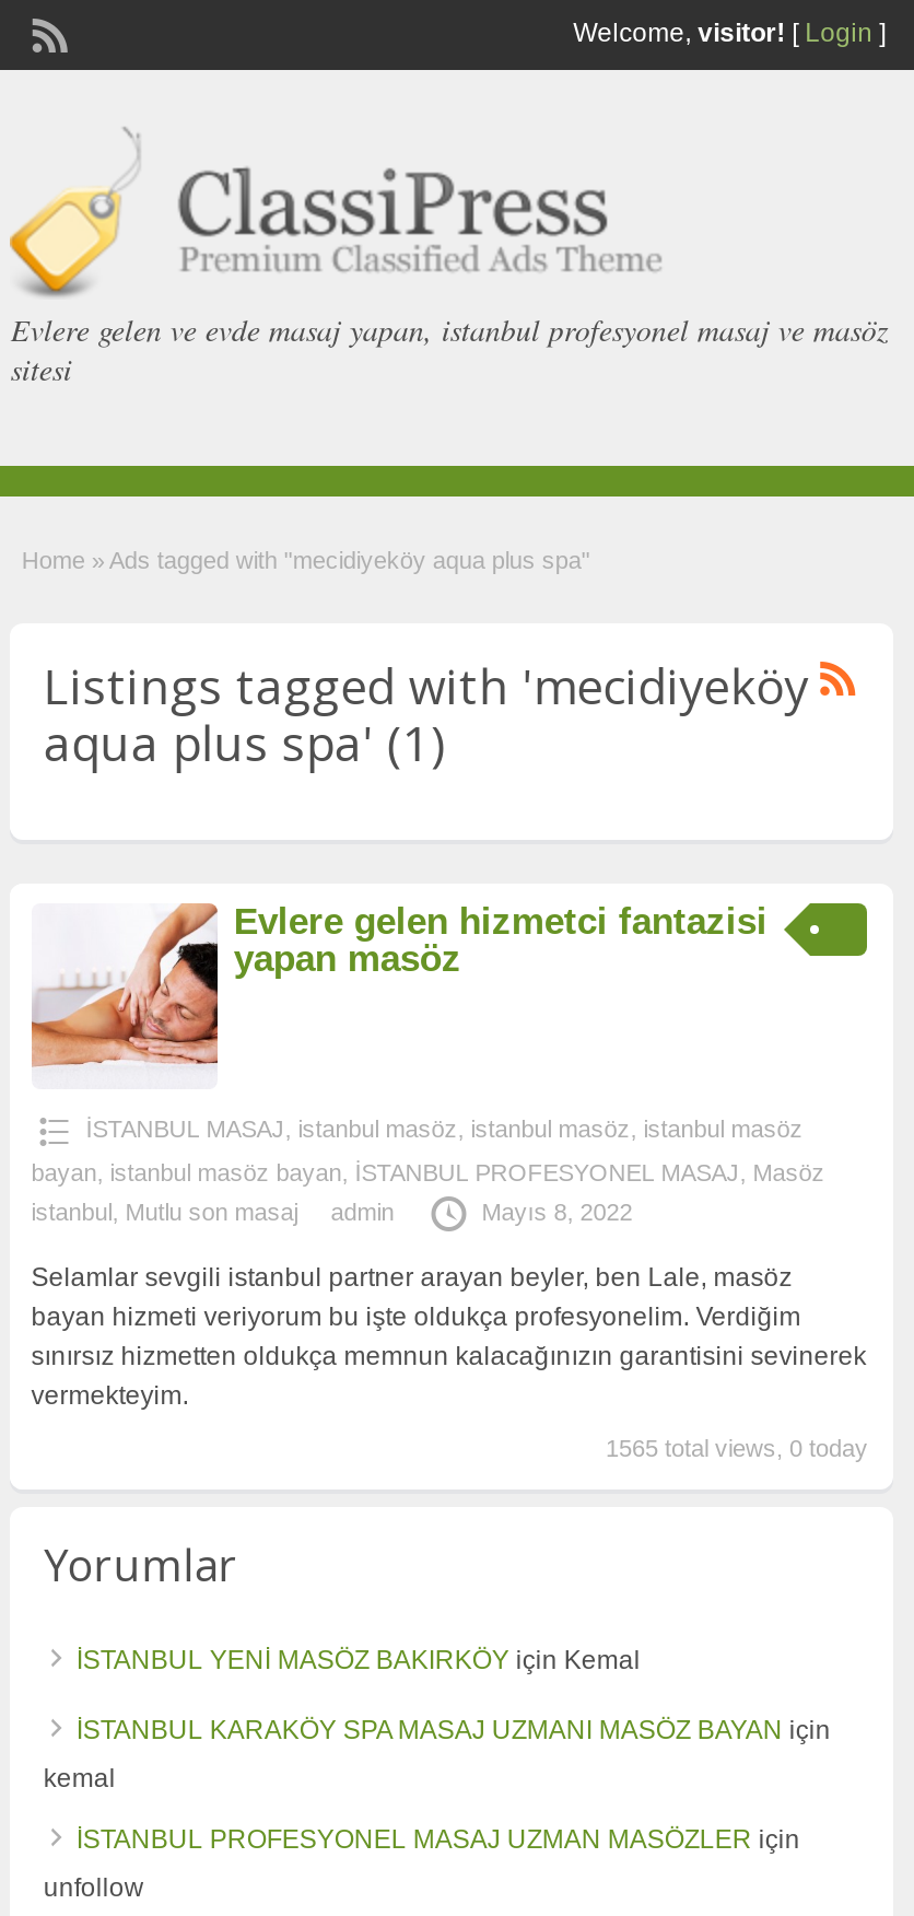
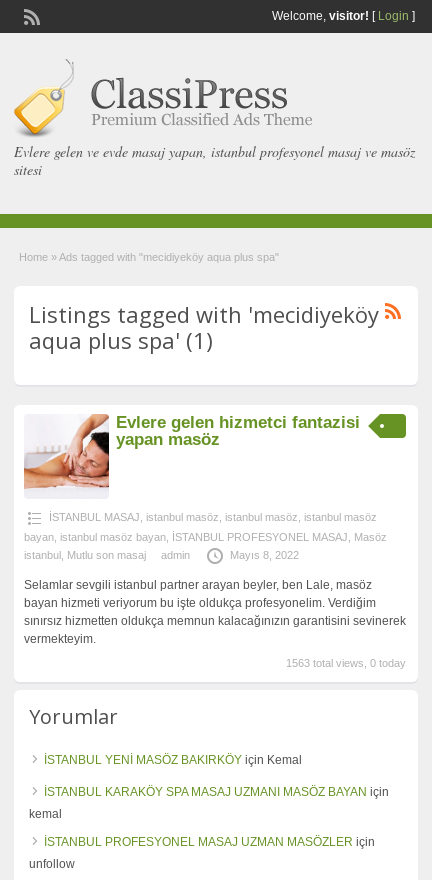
[605,1436,868,1462] 1565 total views, 0 today -> [286,657,406,669] 1563 total views, 0 today

